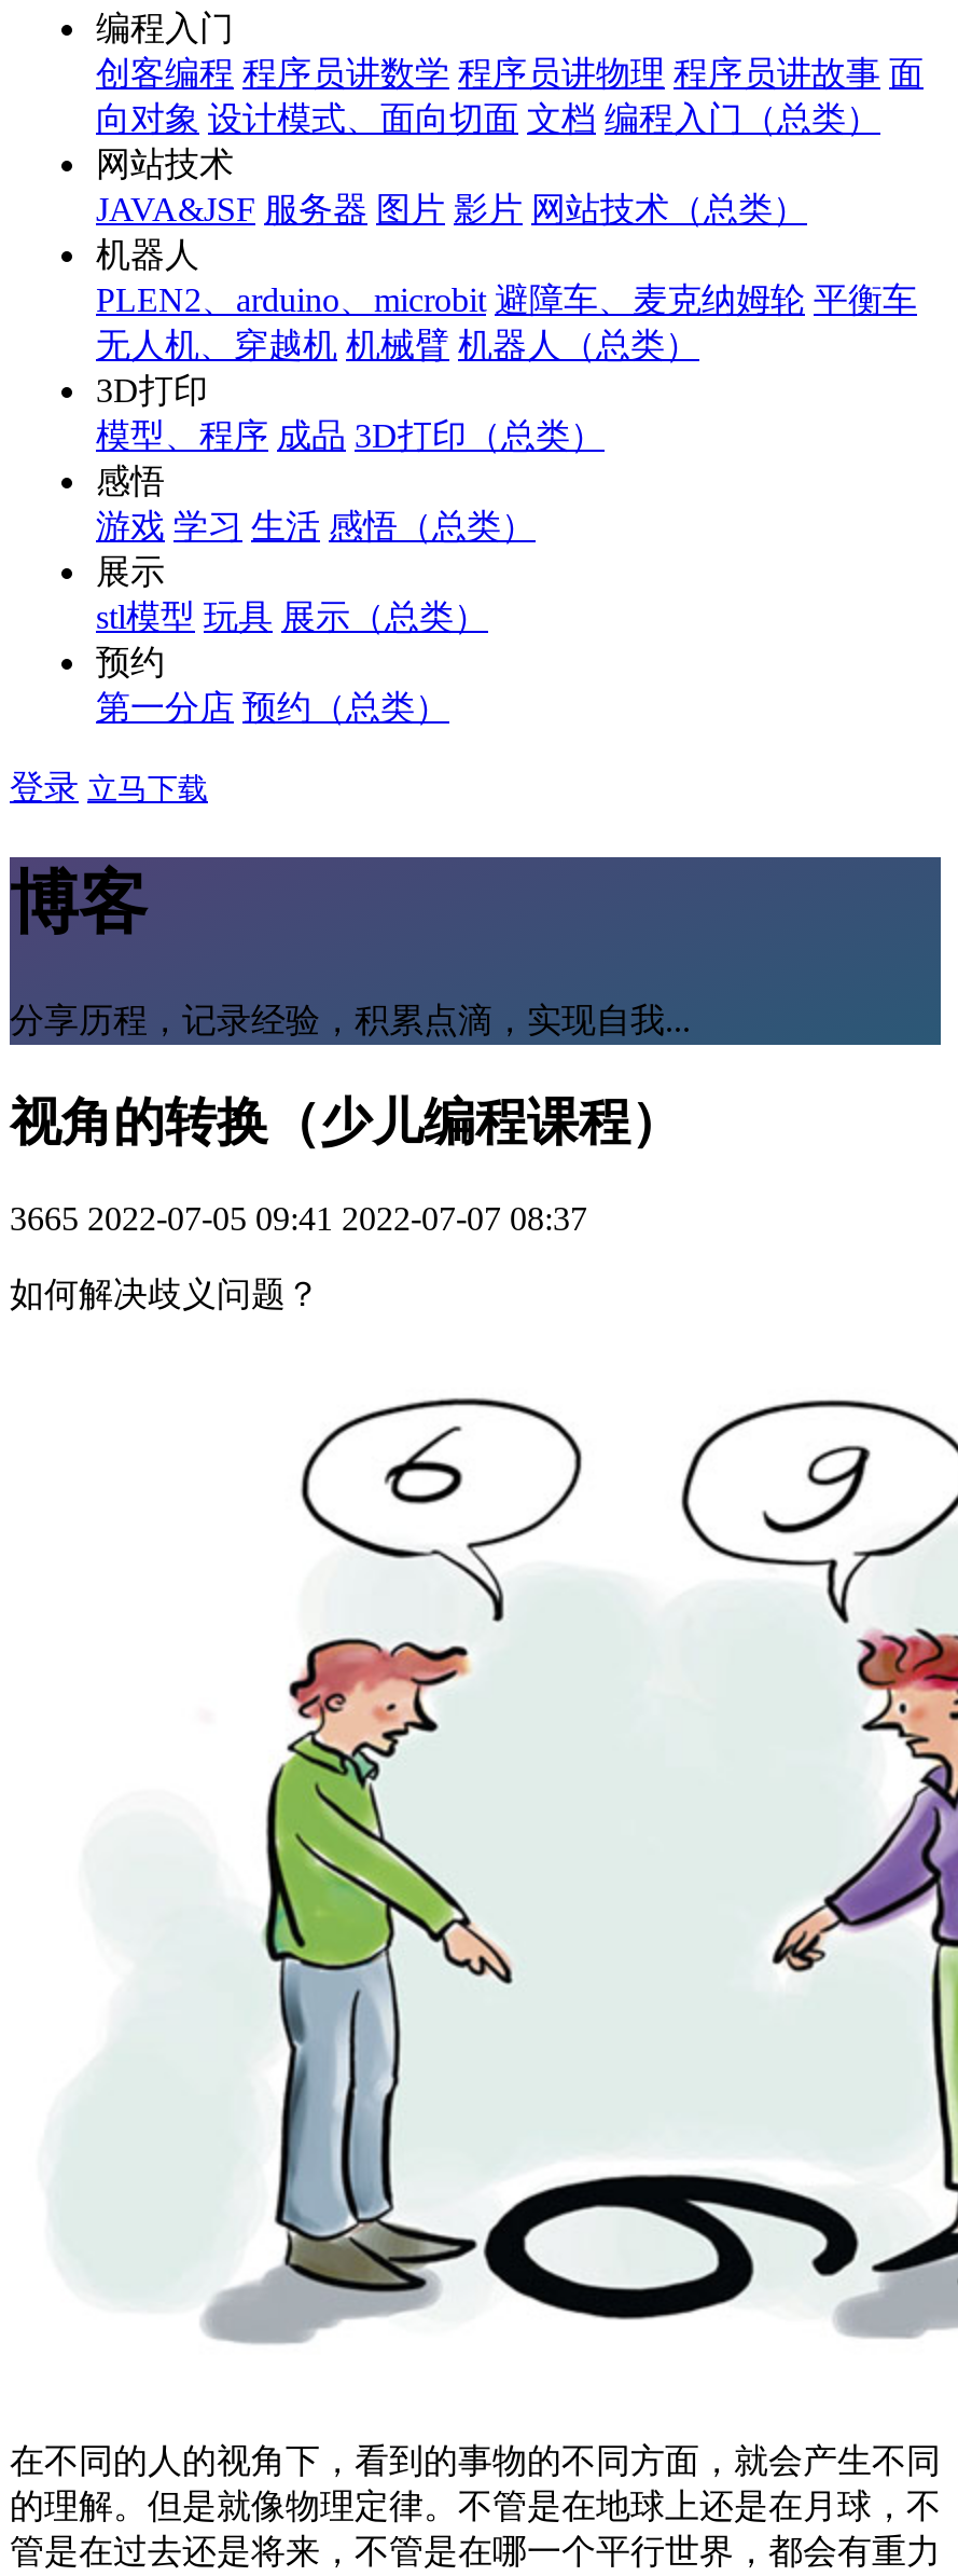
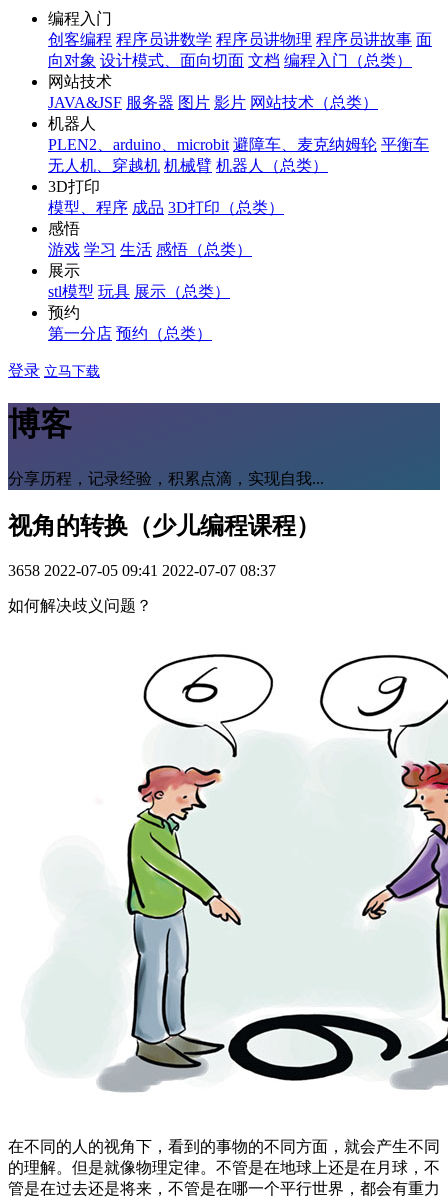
[10,1199,587,1236] 3665 2022-07-05 09:41 2022-07-07 08:37 -> [8,562,276,579] 3658 2022-07-05 09:41 2022-07-07 08:37

